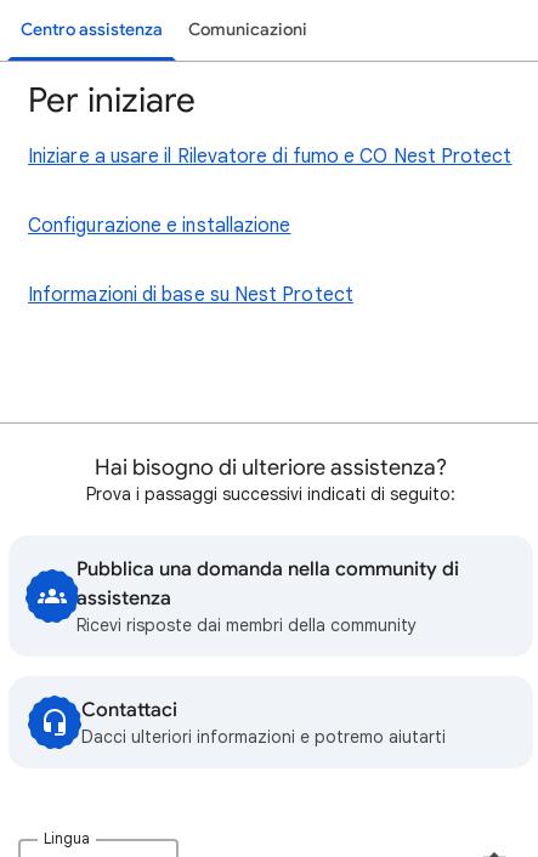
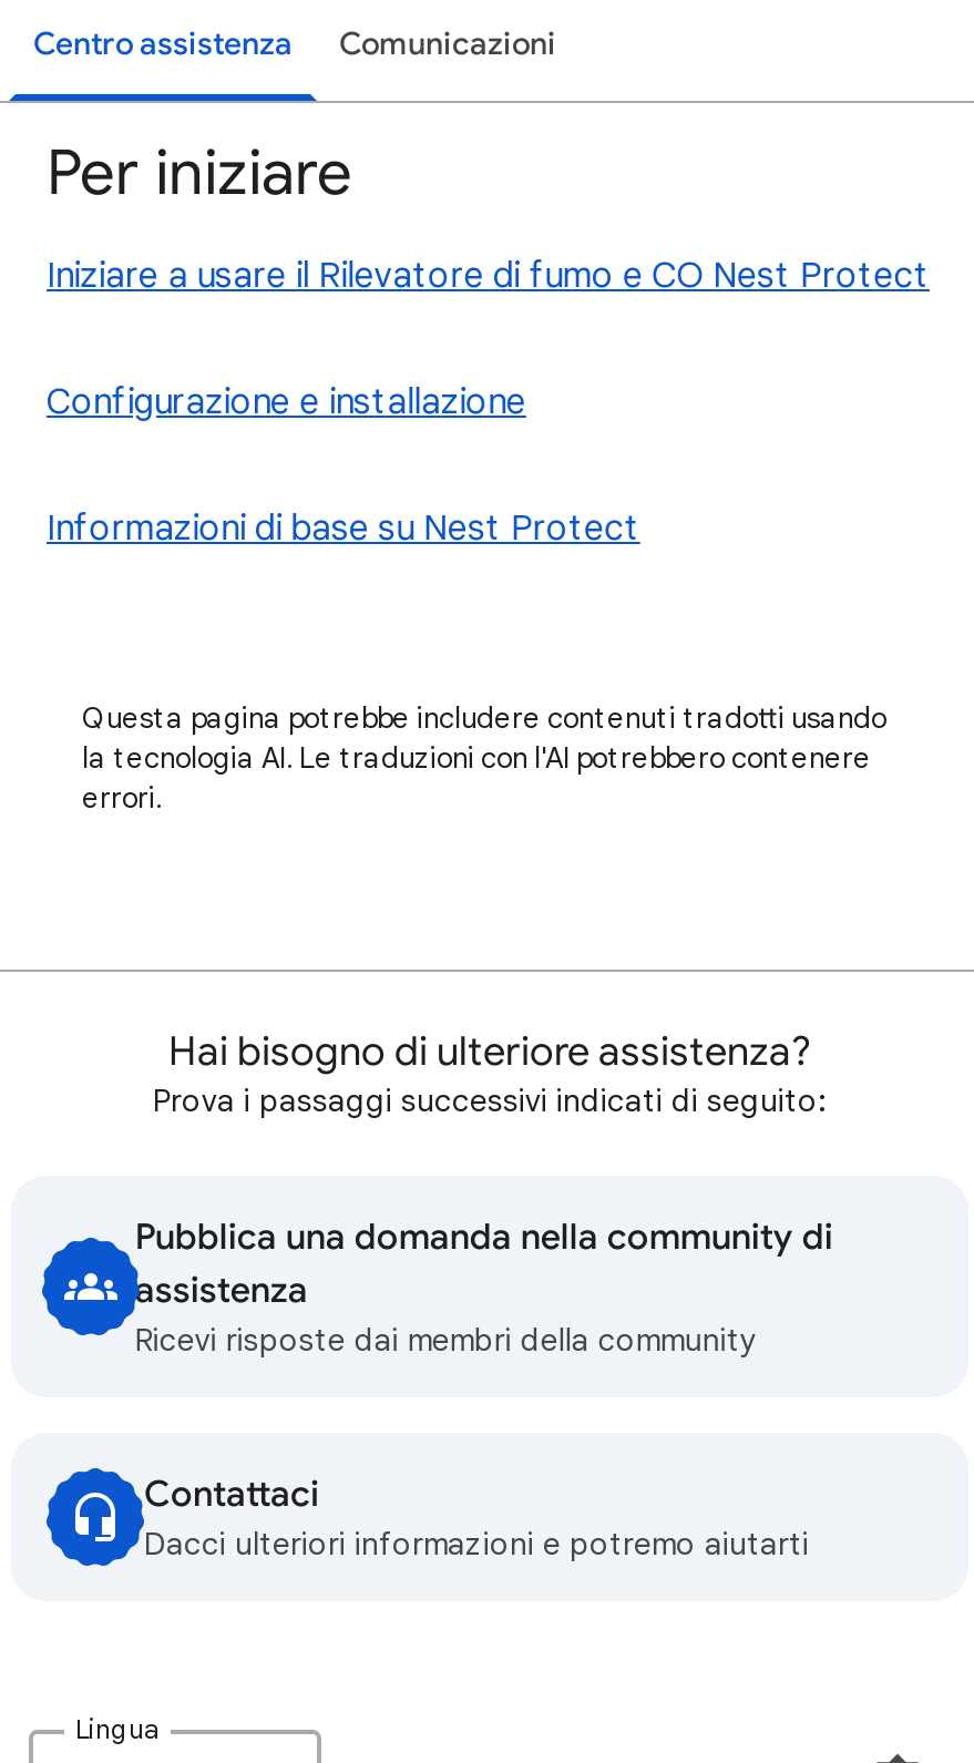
none -> [82,699,886,817] Questa pagina potrebbe includere contenuti tradotti usando | la tecnologia AI. Le traduzioni con l'AI potrebbero contenere | errori.

